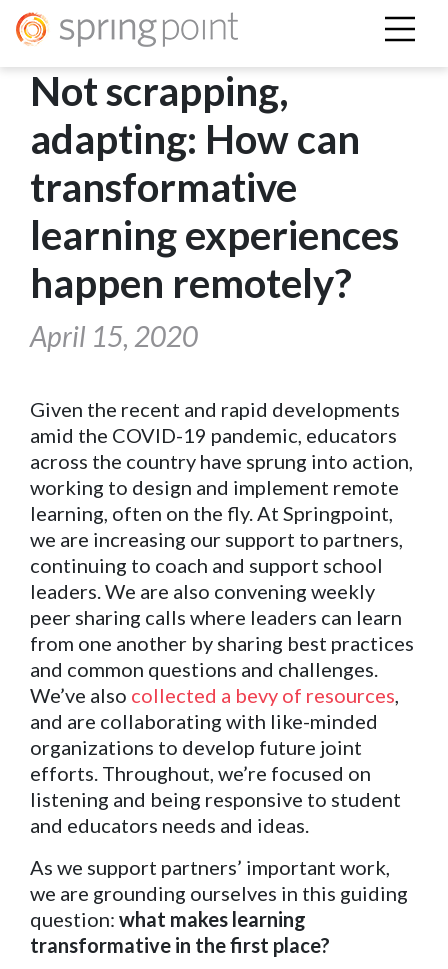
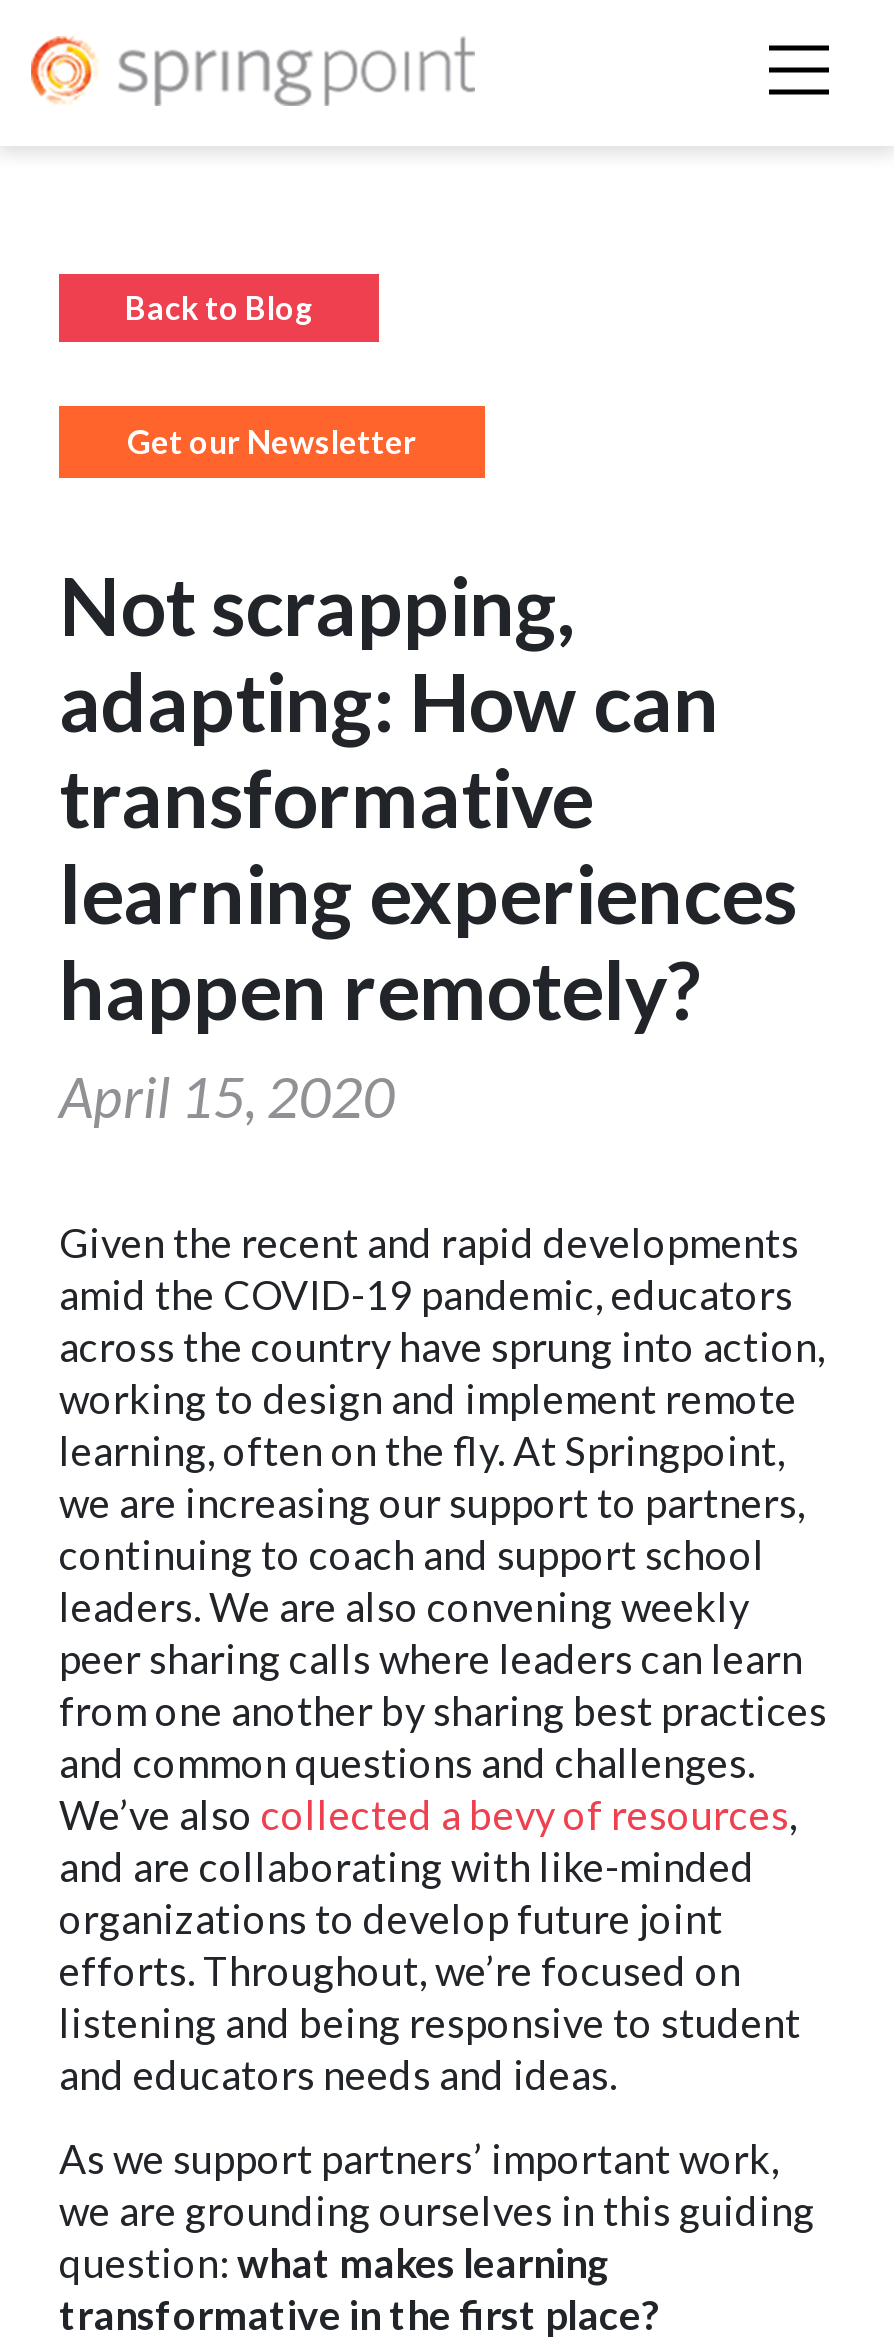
none -> [125,288,313,326] Back to Blog
none -> [127,422,417,460] Get our Newsletter

